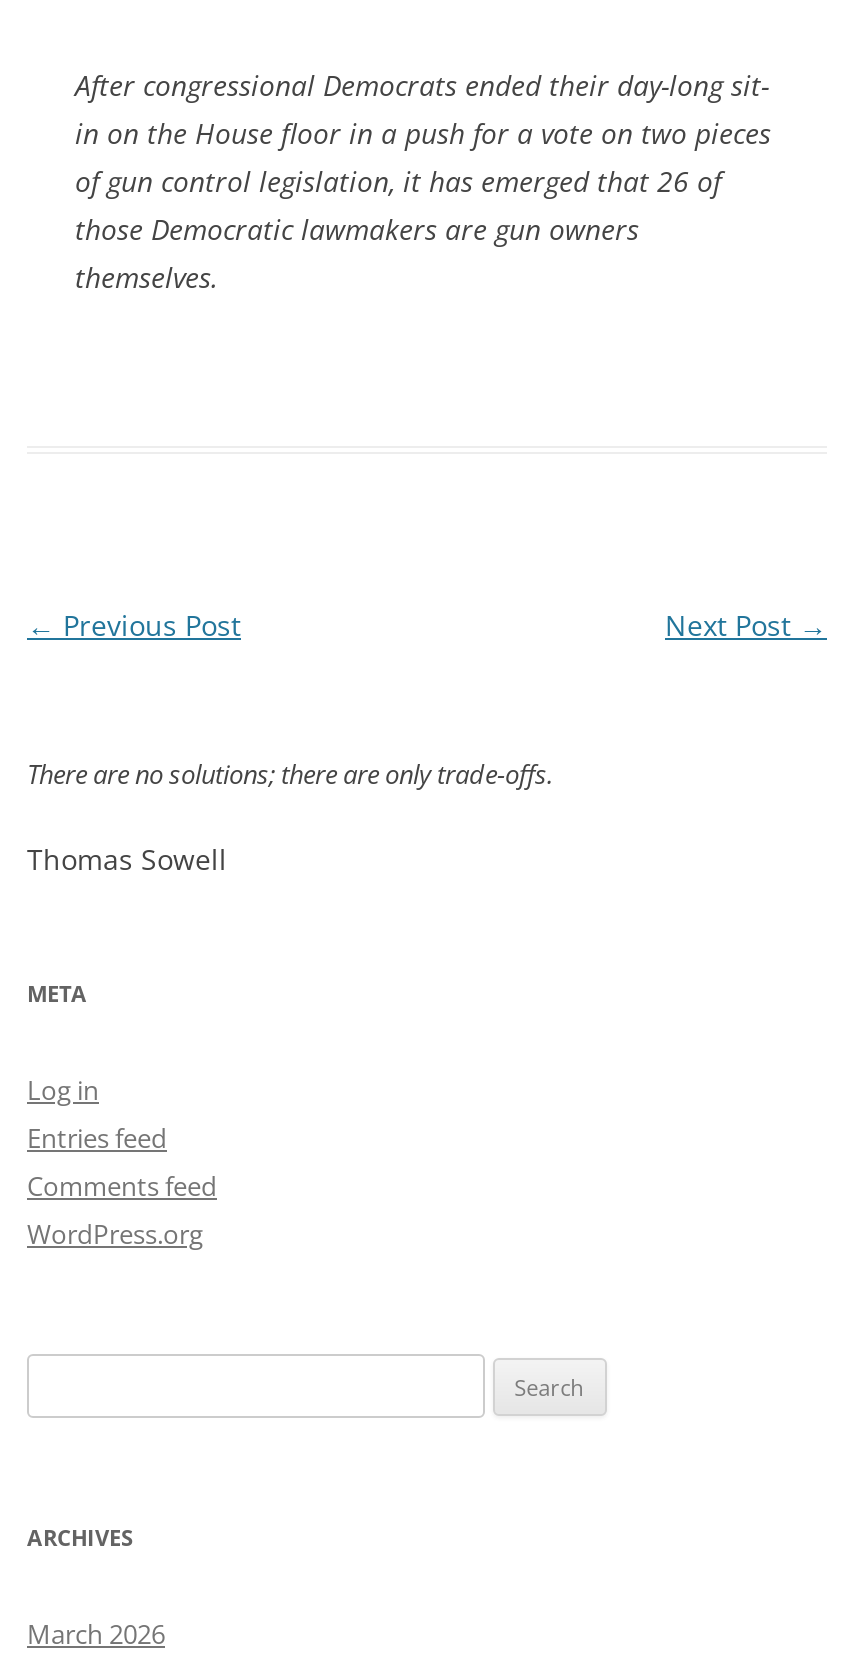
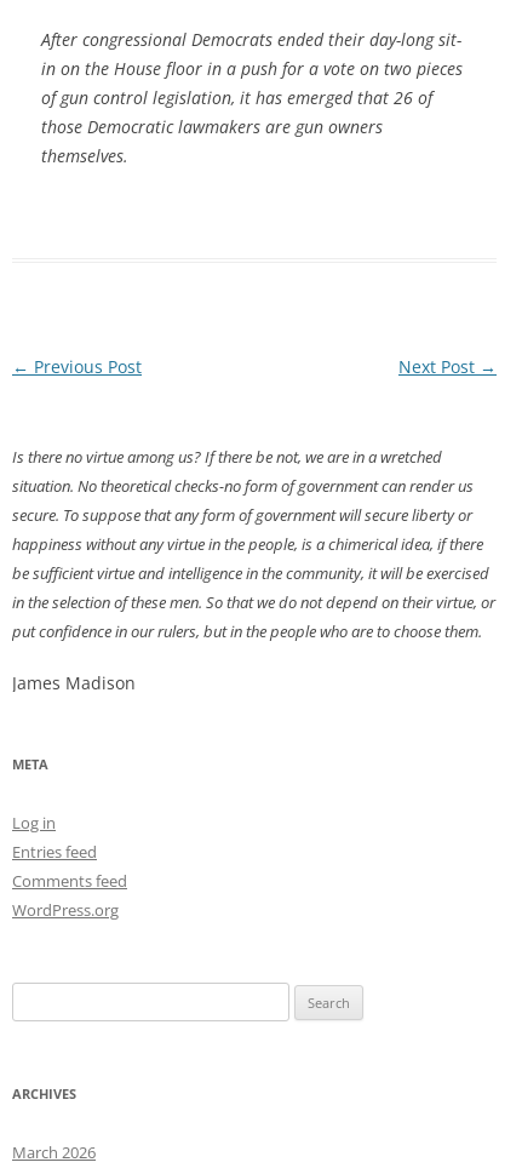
[27,756,553,792] There are no solutions; there are only trade-offs. -> [12,446,495,642] Is there no virtue among us? If there be not, we are in a wretched | situation. No theoretical checks-no form of government can render us | secure. To suppose that any form of government will secure liberty or | happiness without any virtue in the people, is a chimerical idea, if there | be sufficient virtue and intelligence in the community, it will be exercised | in the selection of these men. So that we do not depend on their virtue, or | put confidence in our rulers, but in the people who are to choose them.
[27,840,227,878] Thomas Sowell -> [12,671,136,694] James Madison

